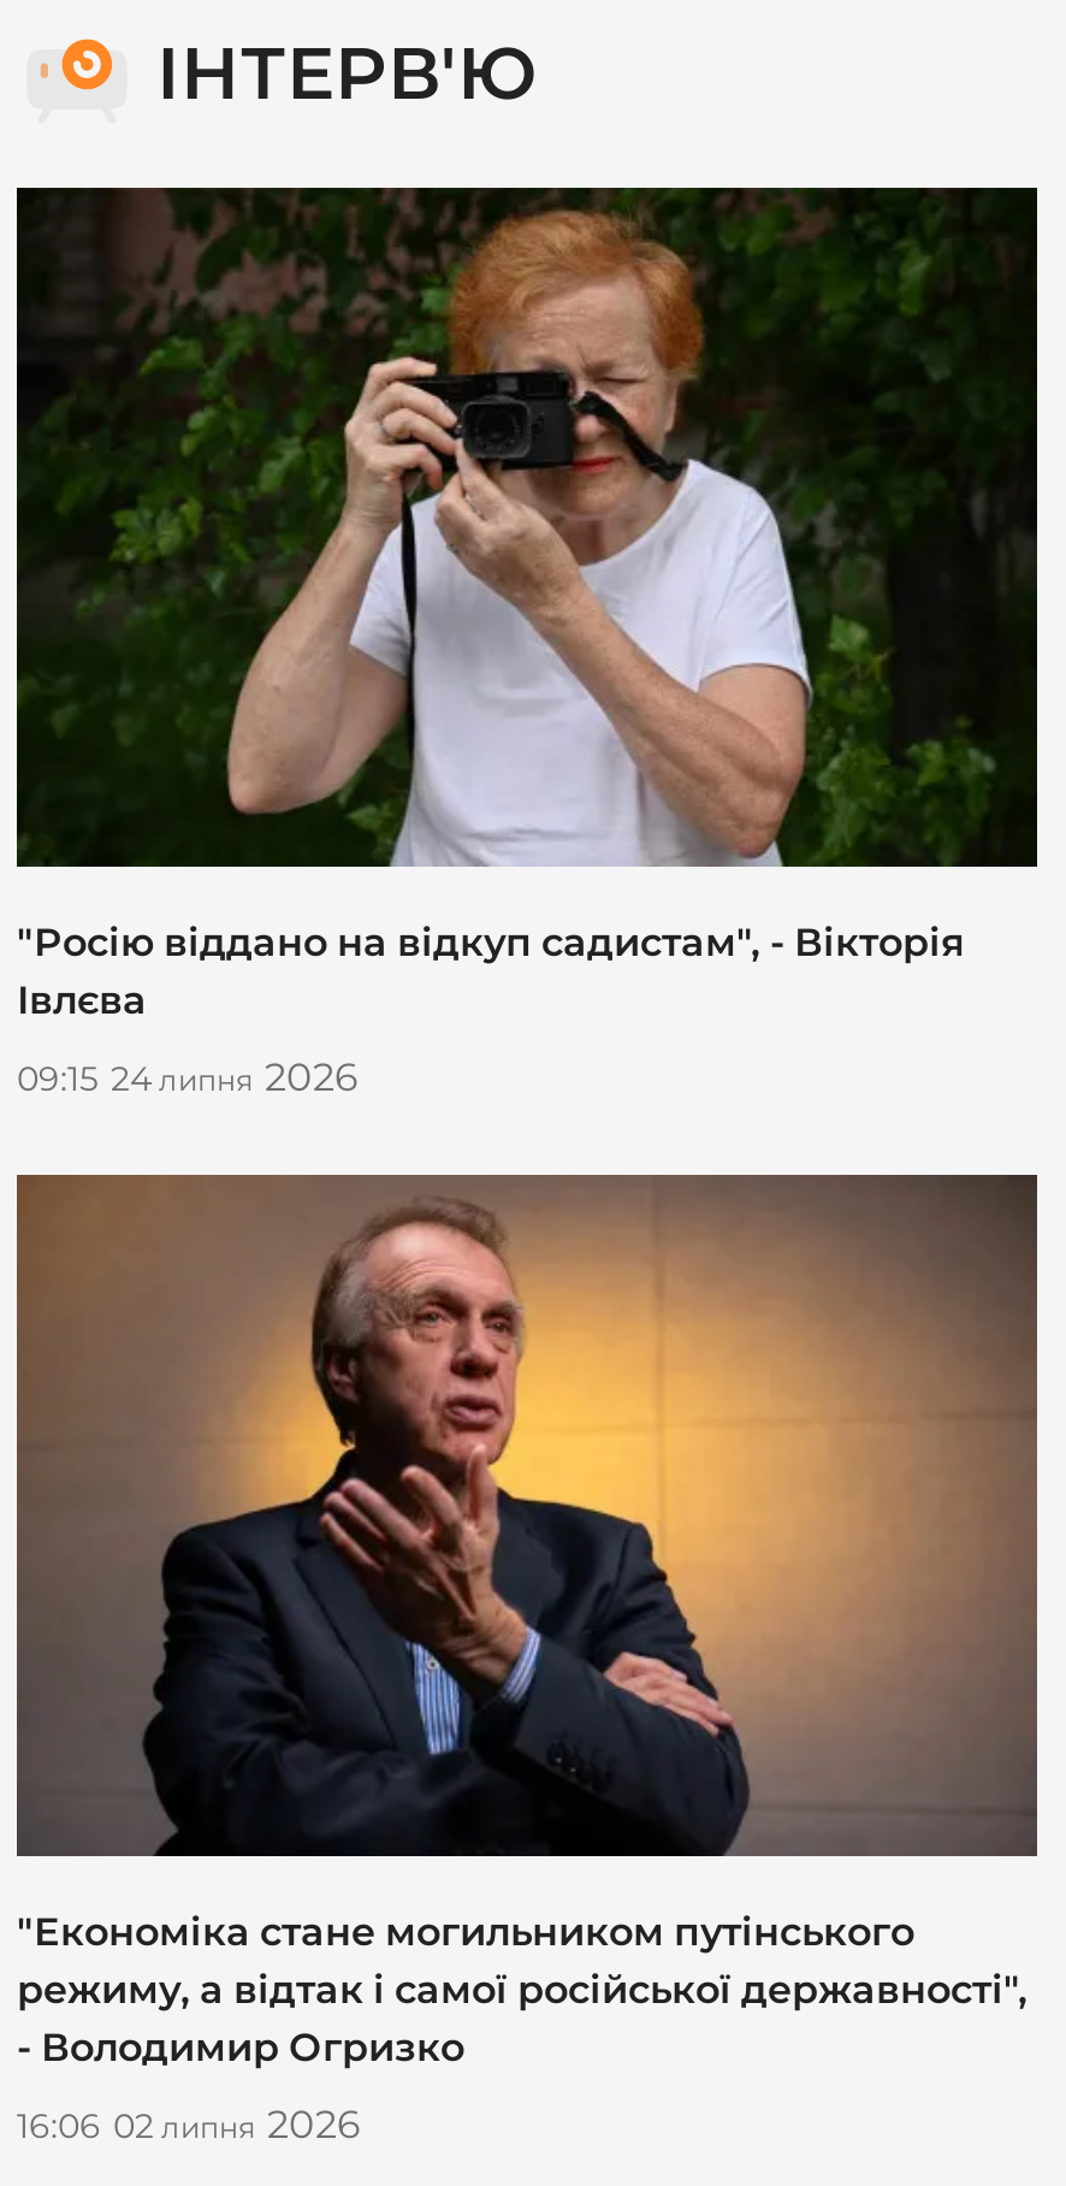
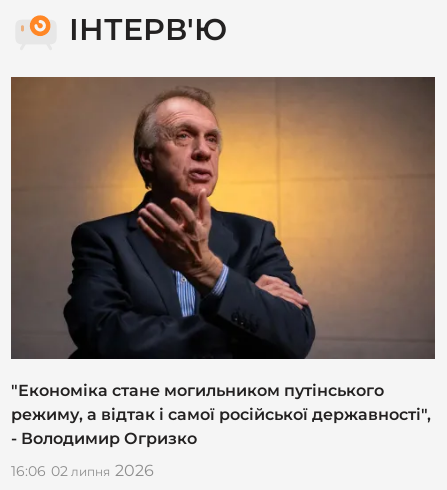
[14,185,1040,1101] [image] | "Росію віддано на відкуп садистам", - Вікторія | Івлєва | 09:15 24липня 2026 -> none

